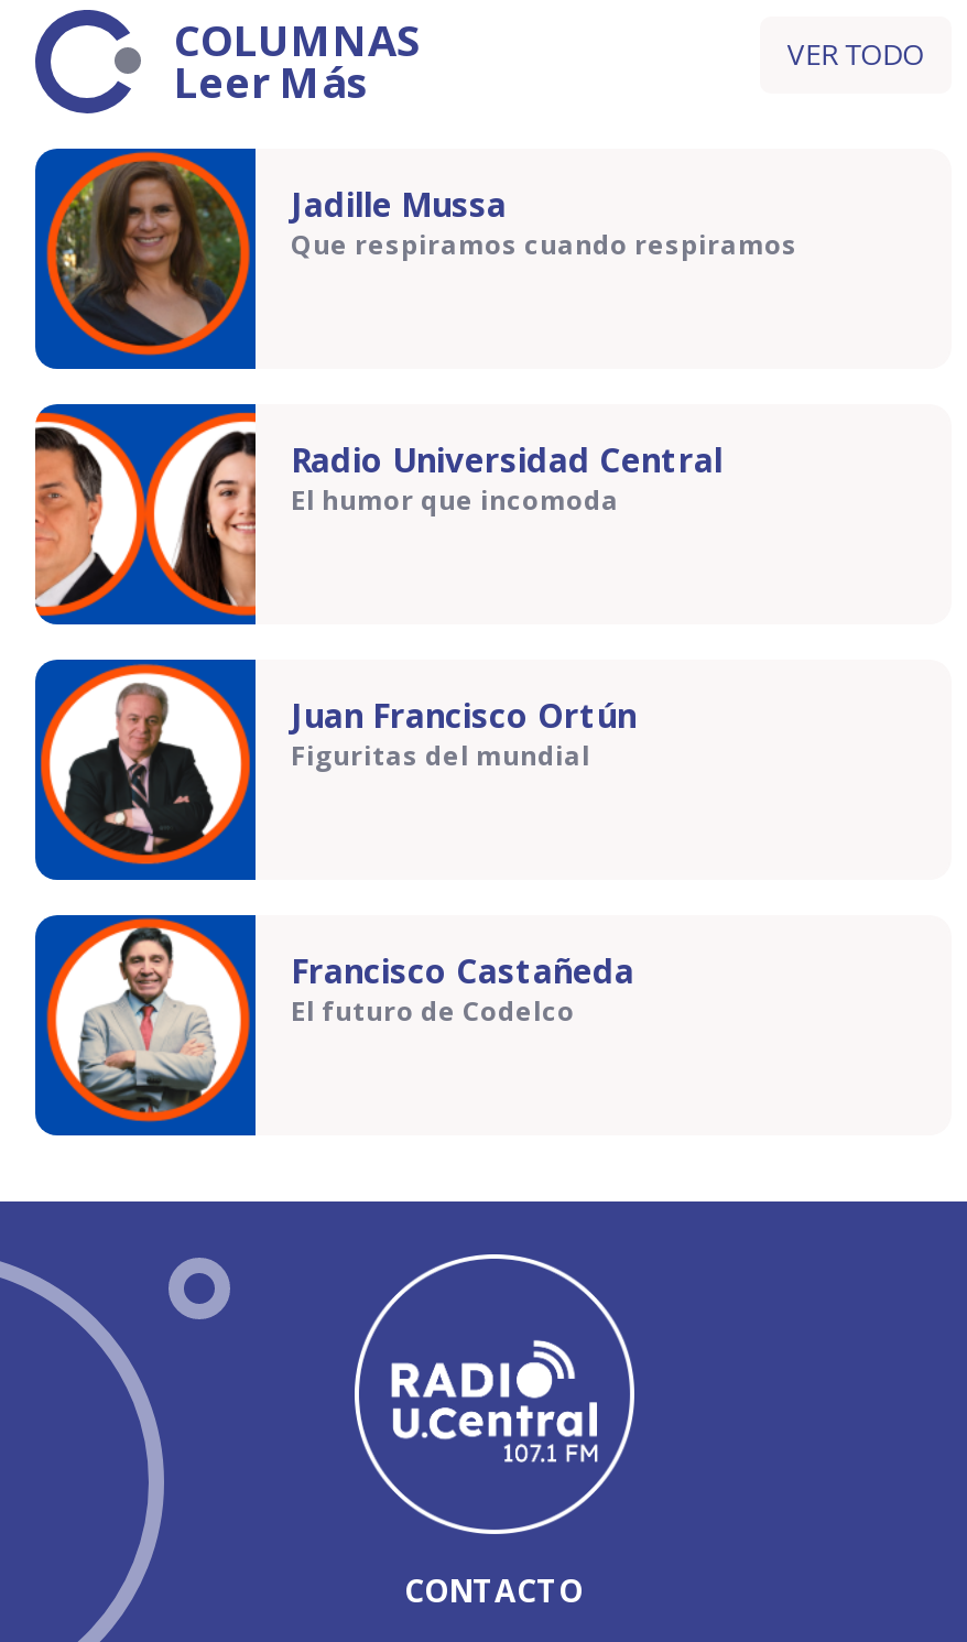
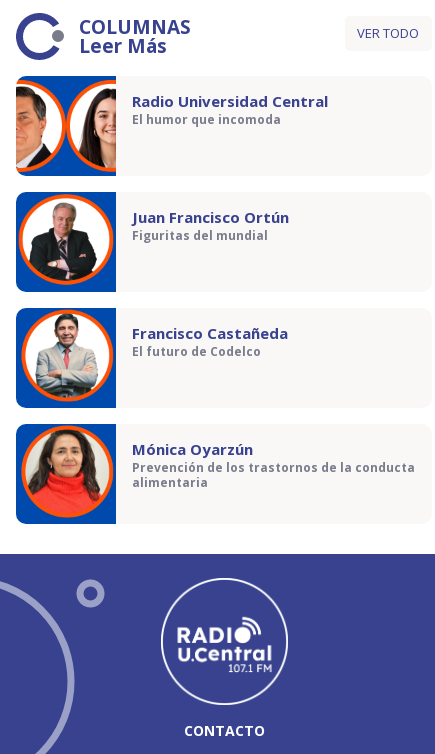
[33,149,797,362] [image] | Jadille Mussa | Que respiramos cuando respiramos -> none
moved [31,409,722,1030] -> [14,78,328,360]: [image] | Radio Universidad Central | El humor que incomoda | Juan Francisco Ortún | Figuritas del mundial | Francisco Castañeda | El futuro de Codelco
none -> [26,429,415,513] [image] | Mónica Oyarzún | Prevención de los trastornos de la conducta | alimentaria

